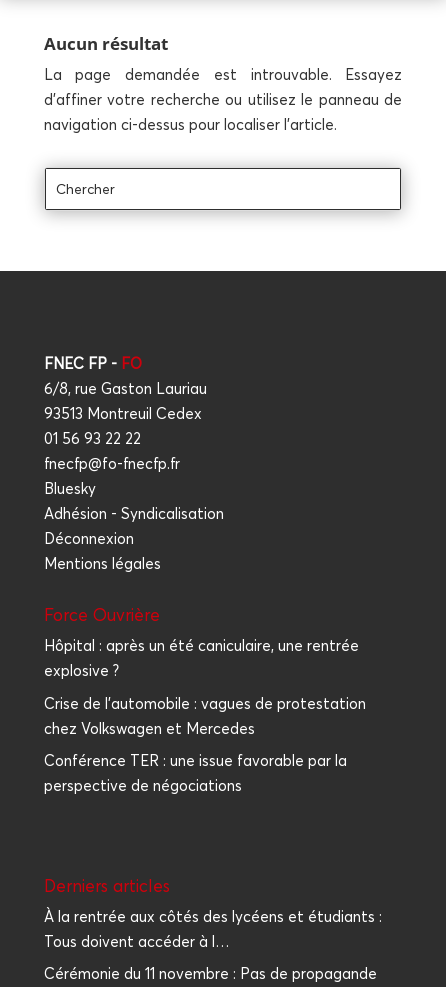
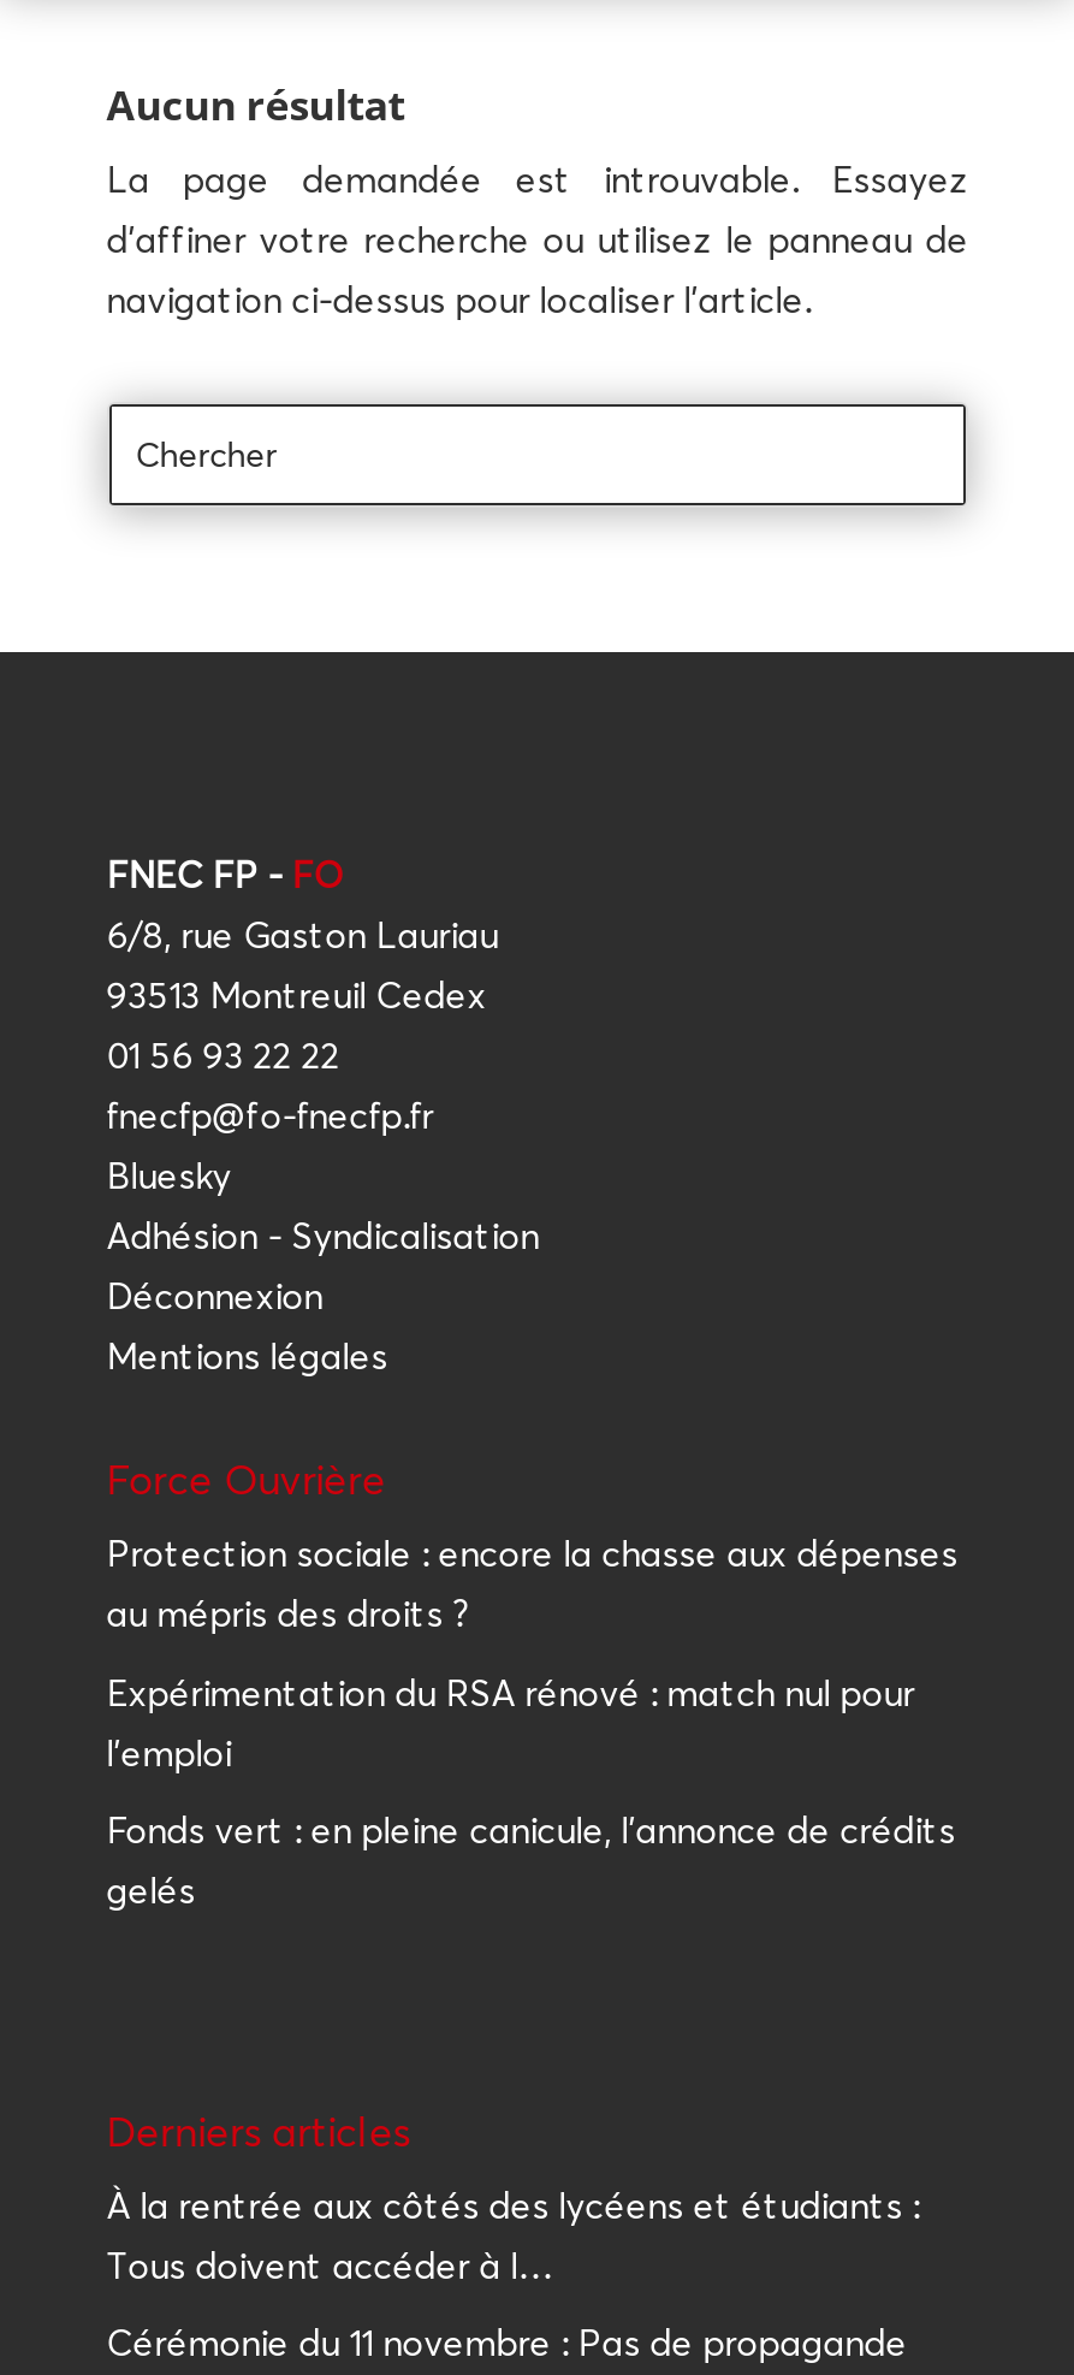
[44,636,359,680] Hôpital : après un été caniculaire, une rentrée | explosive ? -> [107,1530,958,1636] Protection sociale : encore la chasse aux dépenses | au mépris des droits ?
[44,693,366,737] Crise de l'automobile : vagues de protestation | chez Volkswagen et Mercedes -> [107,1669,915,1775] Expérimentation du RSA rénové : match nul pour | l'emploi
[44,751,347,795] Conférence TER : une issue favorable par la | perspective de négociations -> [107,1807,956,1913] Fonds vert : en pleine canicule, l'annonce de crédits | gelés

